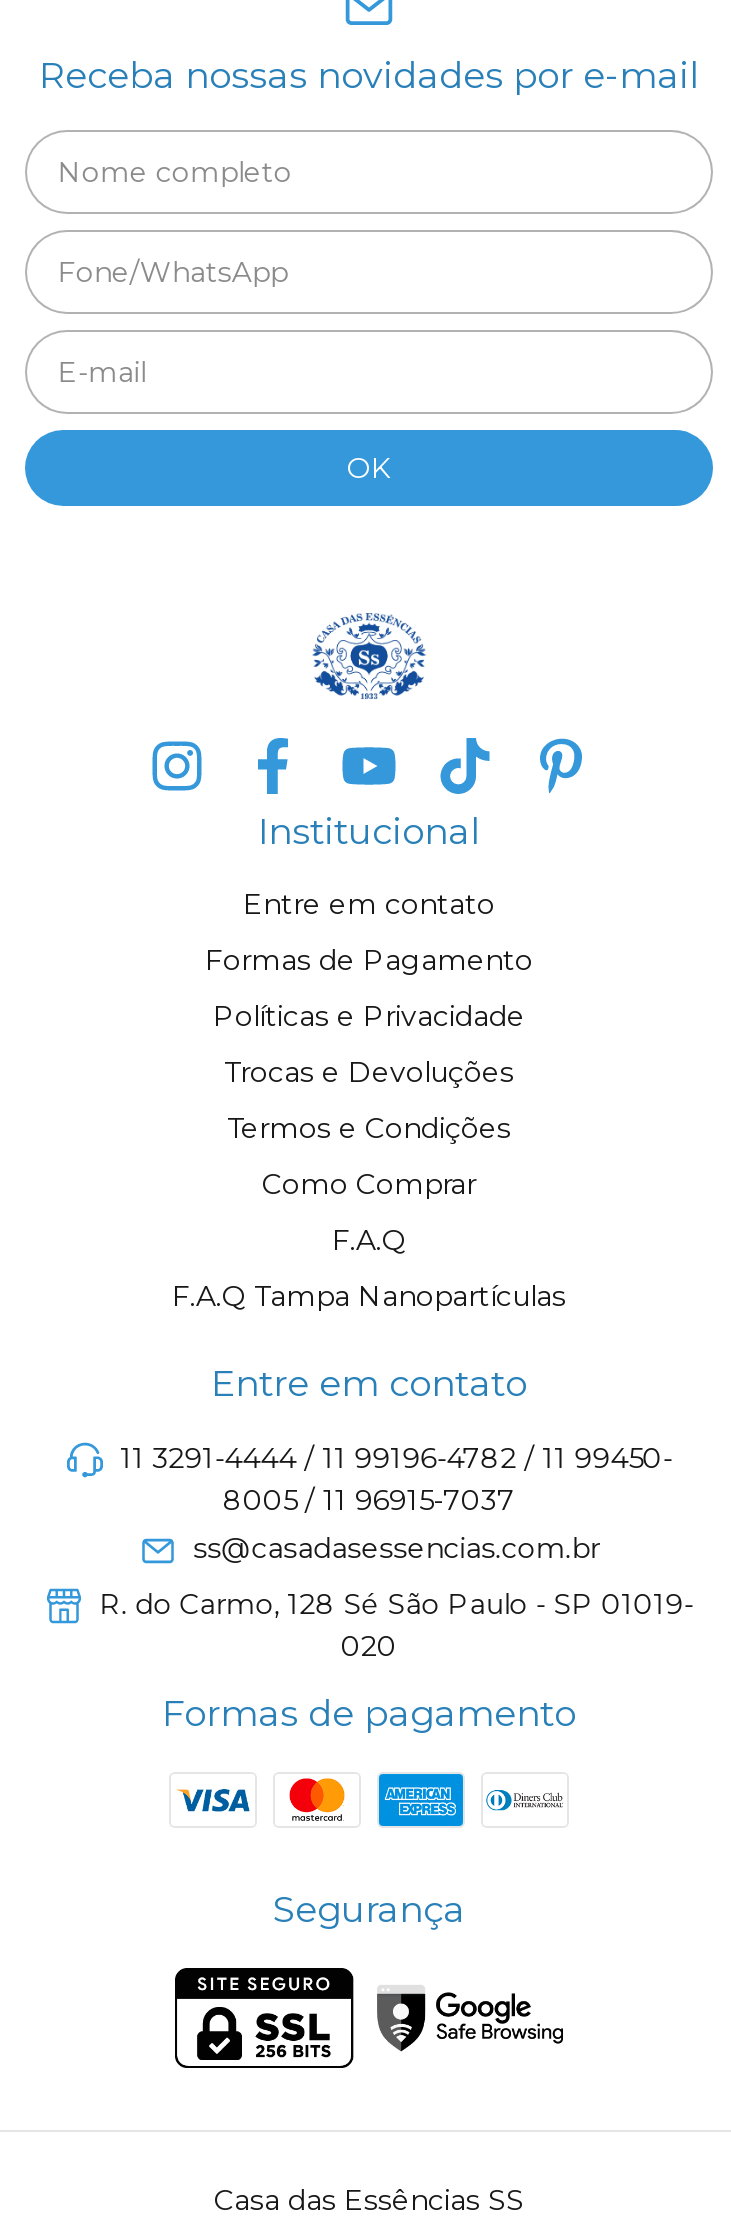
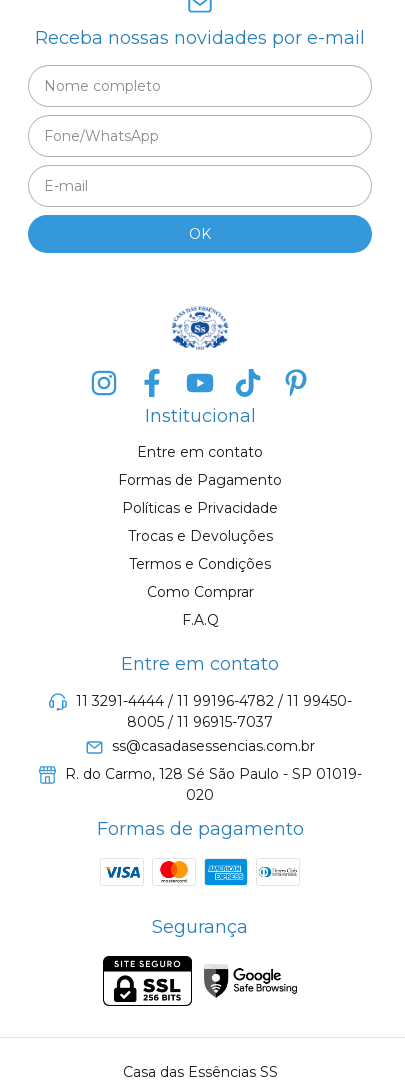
[172,1278,566,1314] F.A.Q Tampa Nanopartículas -> none

